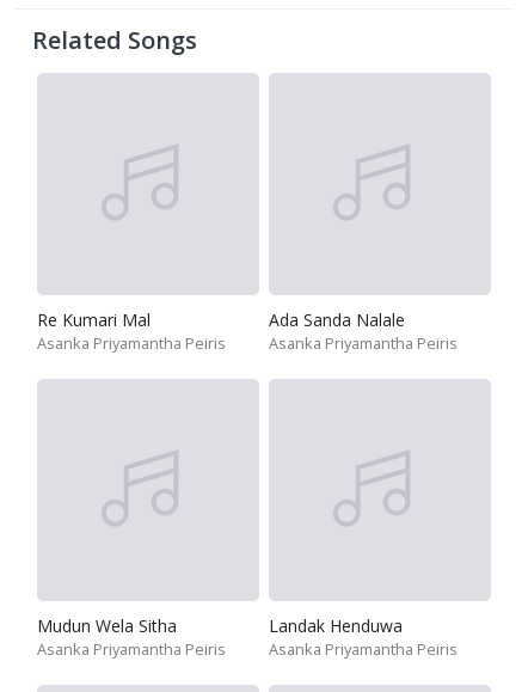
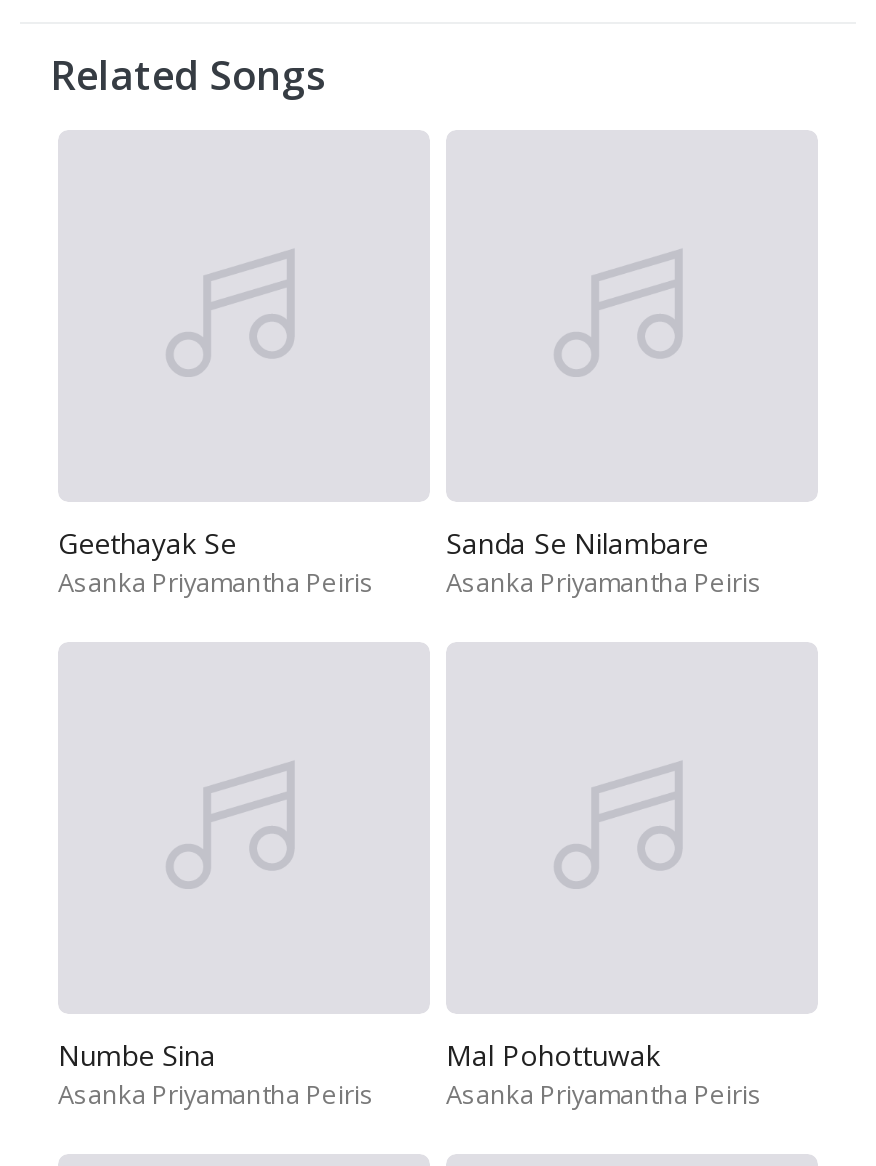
[37,308,151,331] Re Kumari Mal -> [58,524,236,562] Geethayak Se
[269,308,405,331] Ada Sanda Nalale -> [446,524,708,562] Sanda Se Nilambare
[37,614,177,637] Mudun Wela Sitha -> [58,1036,216,1074] Numbe Sina
[269,614,403,637] Landak Henduwa -> [446,1036,660,1074] Mal Pohottuwak

